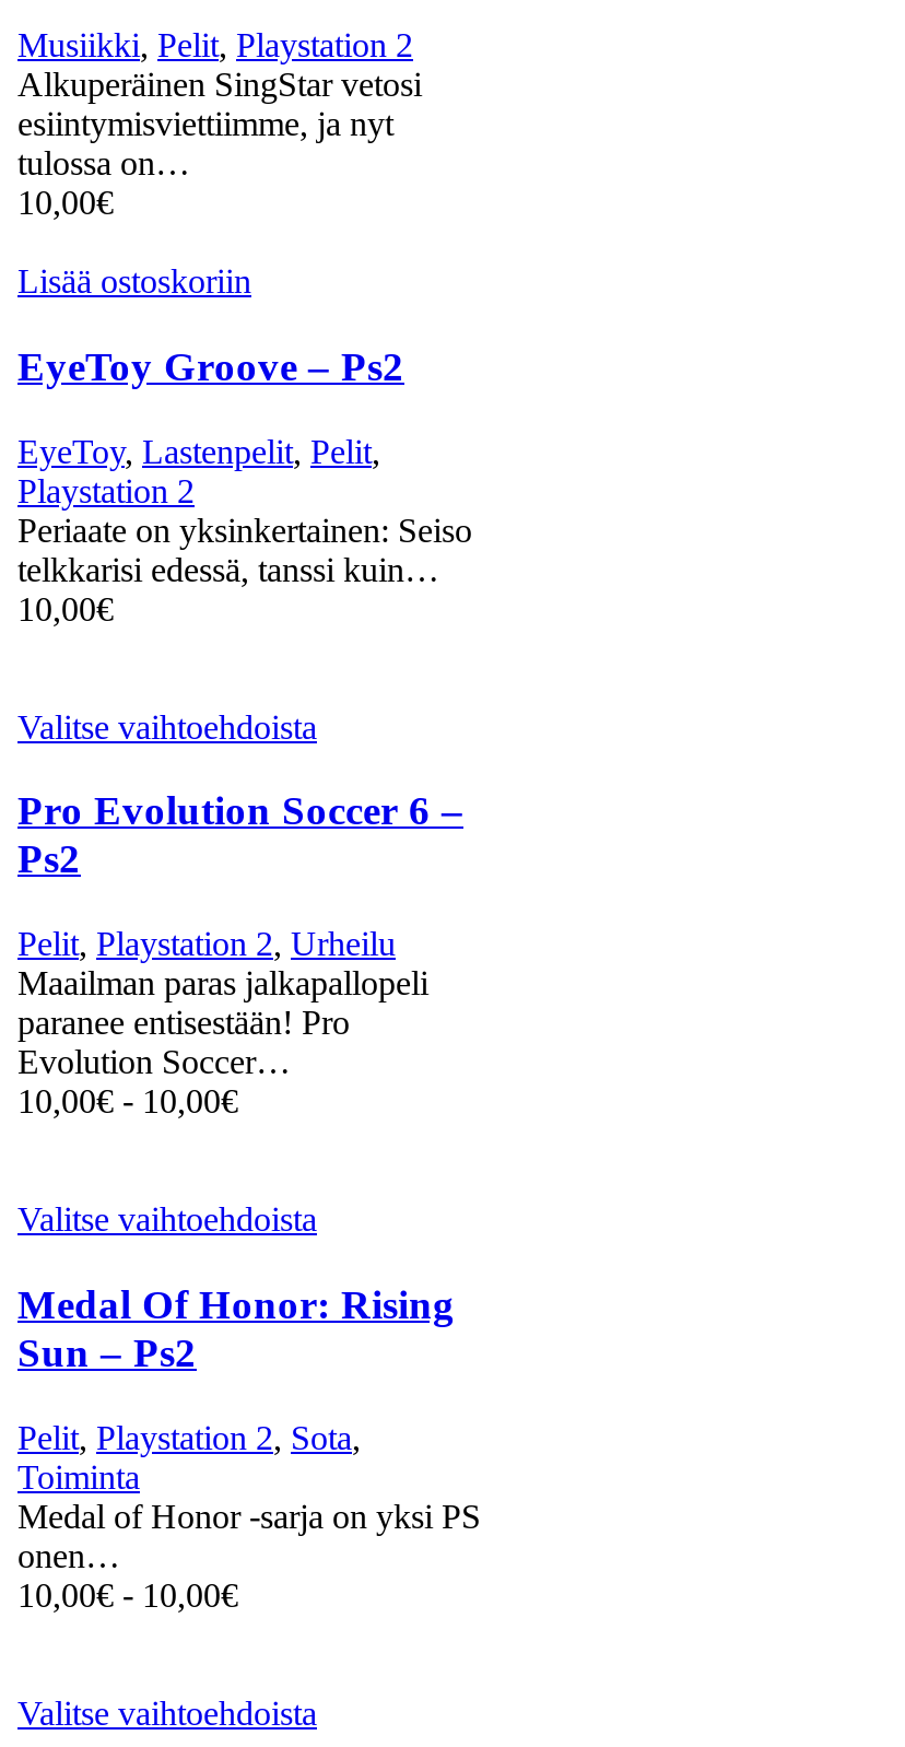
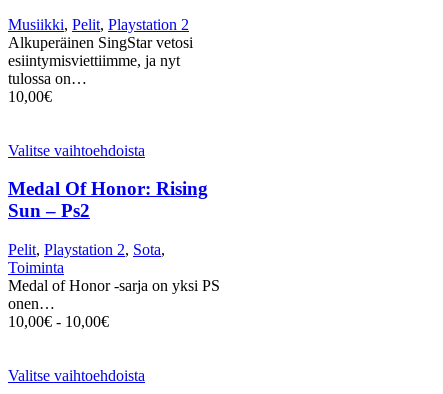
[17,263,472,1120] Lisää ostoskoriin | EyeToy Groove – Ps2 | EyeToy, Lastenpelit, Pelit, | Playstation 2 | Periaate on yksinkertainen: Seiso | telkkarisi edessä, tanssi kuin… | 10,00€ | Valitse vaihtoehdoista | Pro Evolution Soccer 6 – | Ps2 | Pelit, Playstation 2, Urheilu | Maailman paras jalkapallopeli | paranee entisestään! Pro | Evolution Soccer… | 10,00€- 10,00€ -> none

